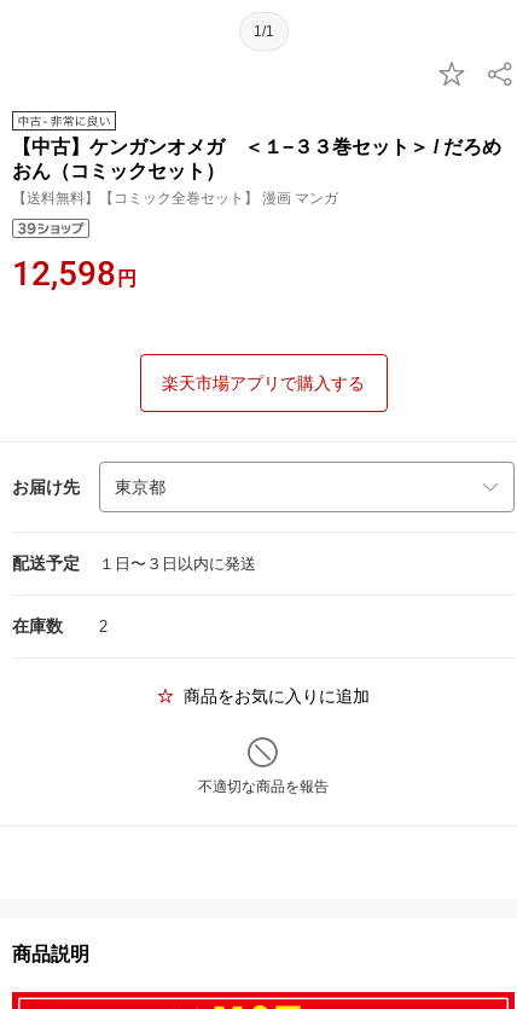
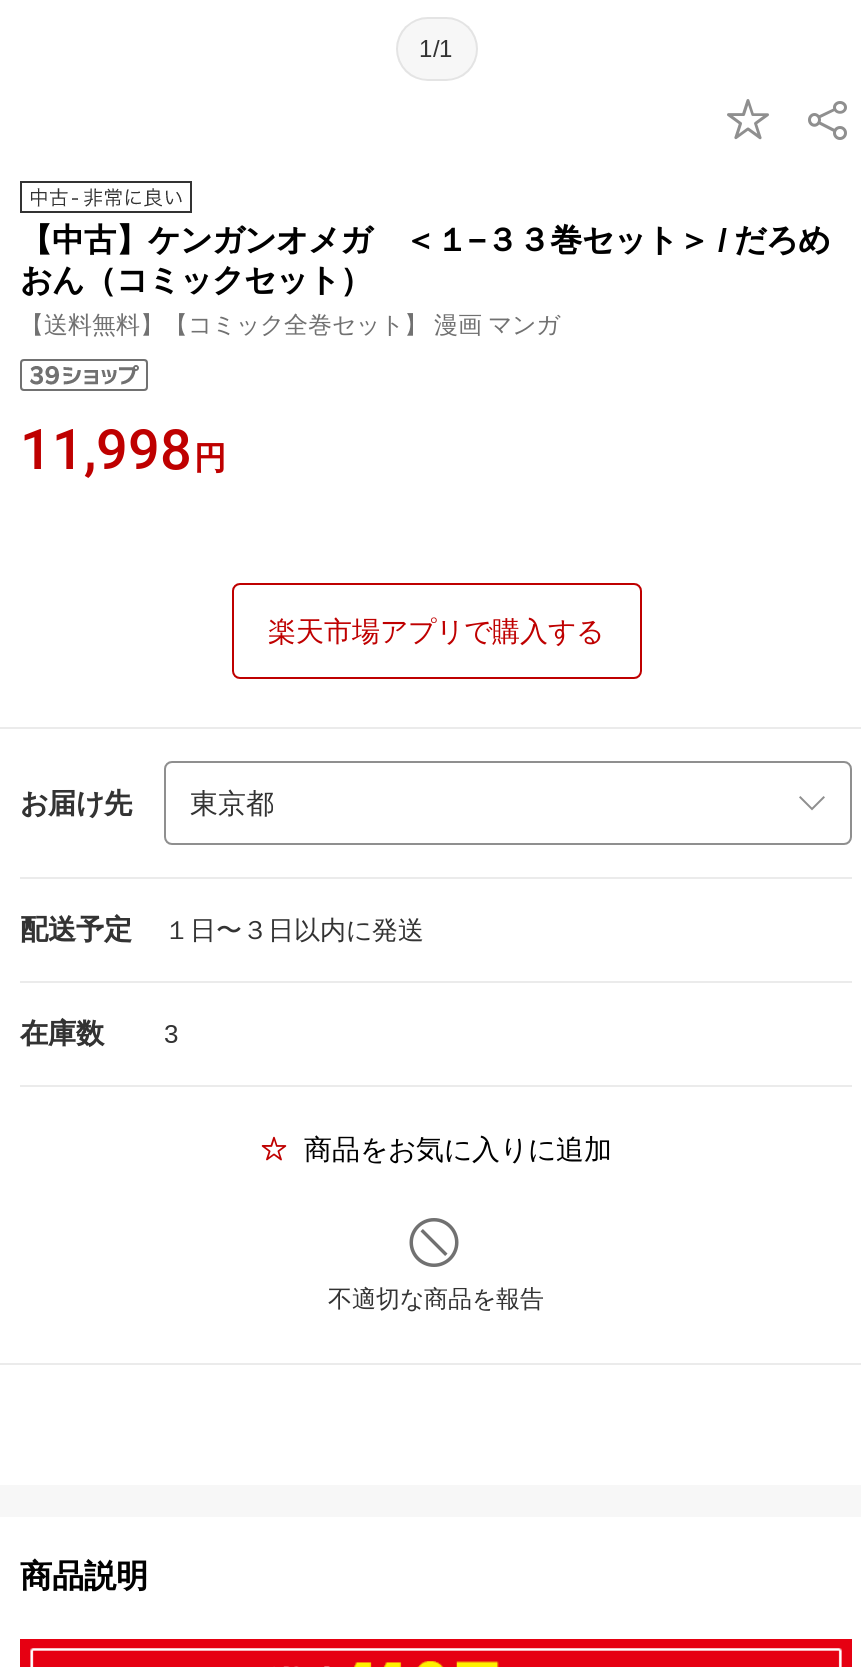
[12,254,136,294] 12,598円 -> [20,417,226,483] 11,998円
[12,616,108,636] 在庫数 2 -> [20,1017,178,1049] 在庫数 3

